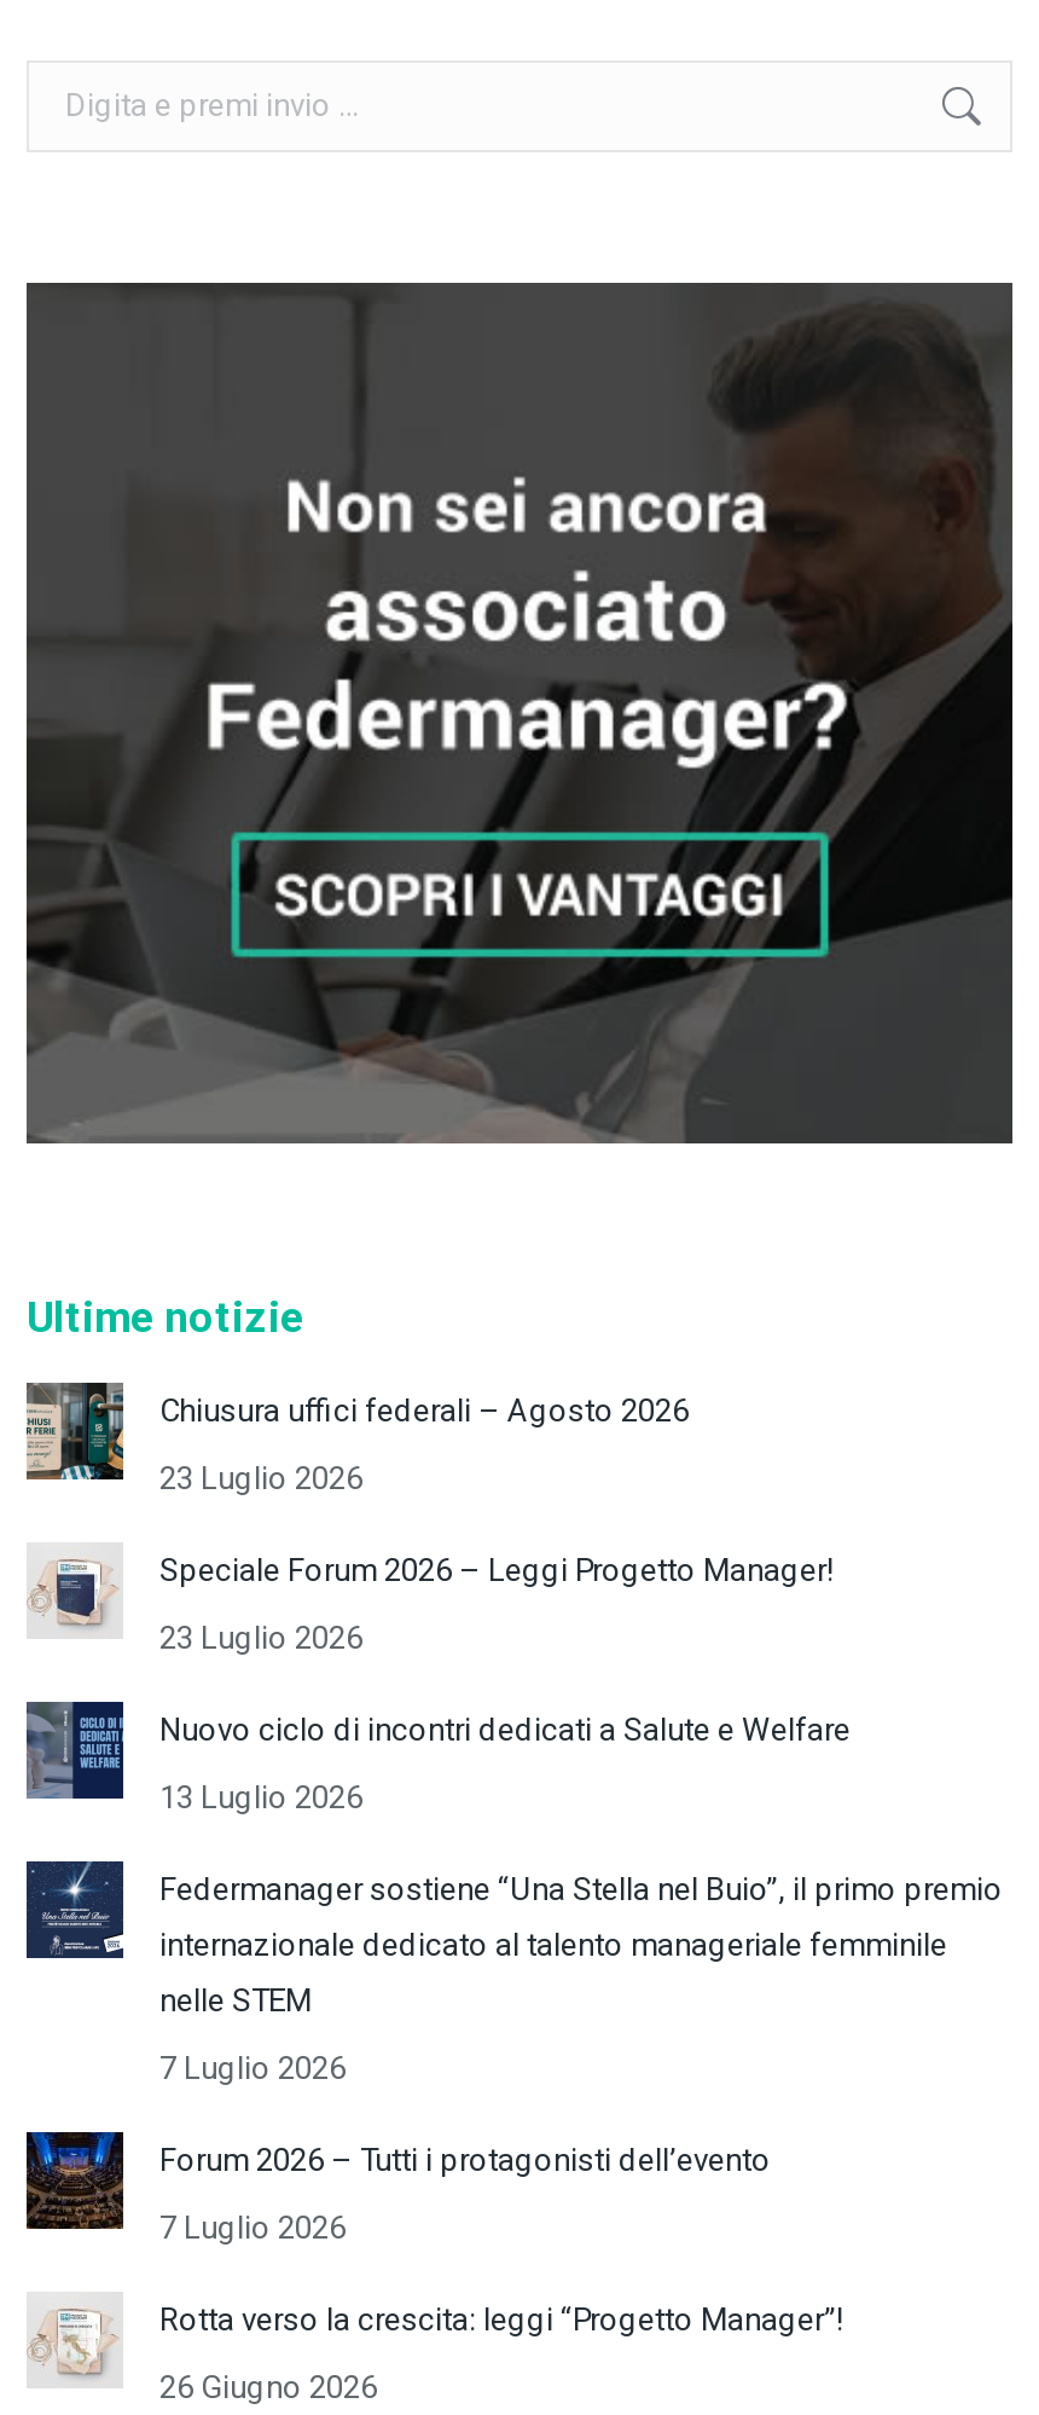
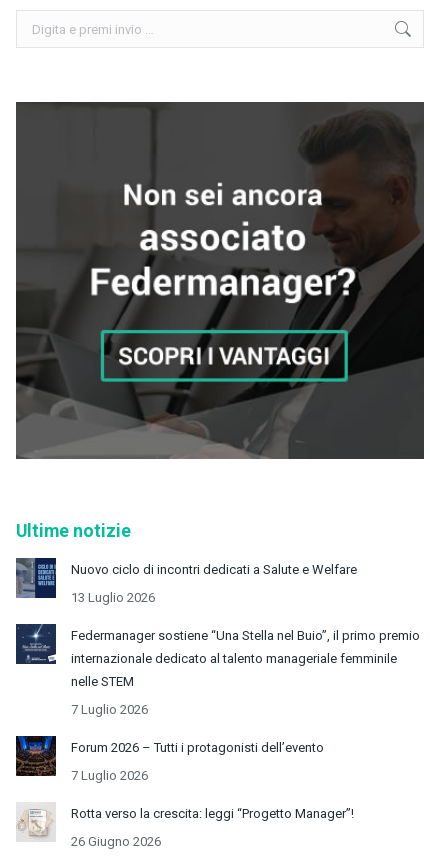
[27,1383,834,1655] [image] | Chiusura uffici federali – Agosto 2026 | 23 Luglio 2026 | Speciale Forum 2026 – Leggi Progetto Manager! | 23 Luglio 2026 -> none
[27,1554,121,1634] [image] -> none

